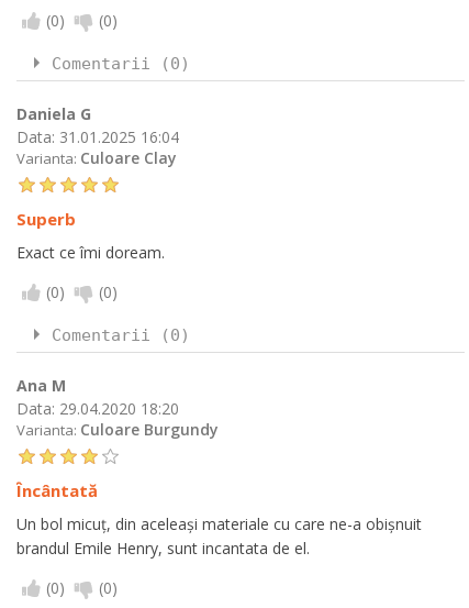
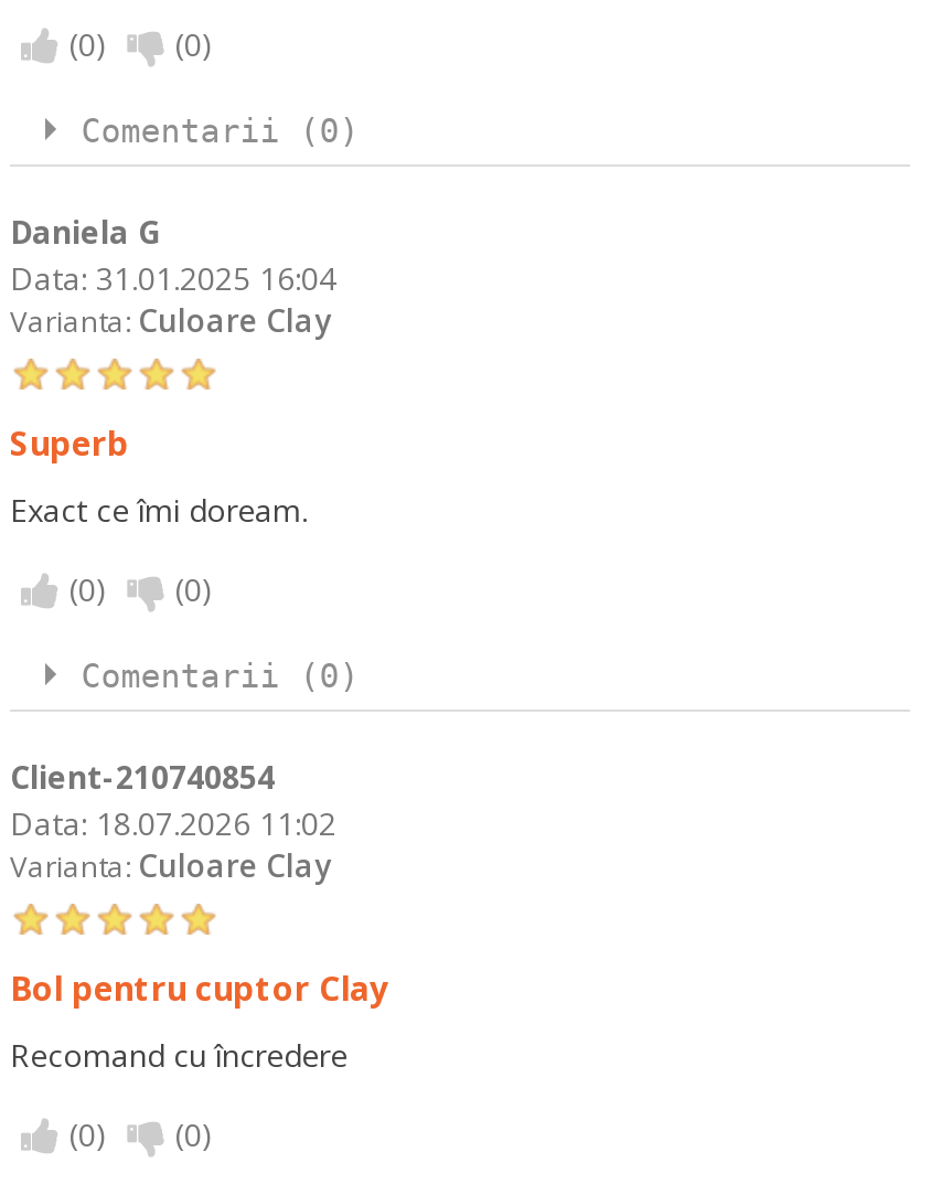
[16,375,219,439] Ana M | Data: 29.04.2020 18:20 | Varianta: Culoare Burgundy -> [10,756,336,885] Client-210740854 | Data: 18.07.2026 11:02 | Varianta: Culoare Clay
[16,479,98,501] Încântată -> [10,965,389,1009] Bol pentru cuptor Clay
[16,513,422,558] Un bol micuț, din aceleași materiale cu care ne-a obișnuit | brandul Emile Henry, sunt incantata de el. -> [10,1033,347,1075] Recomand cu încredere

